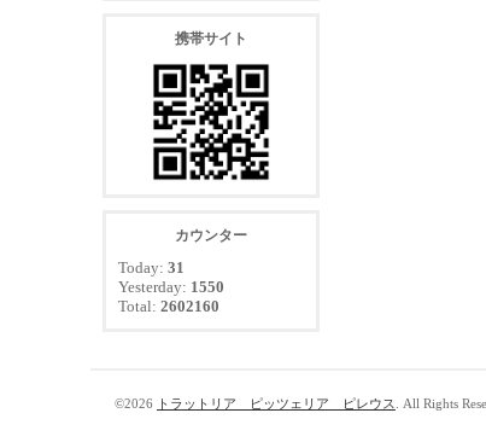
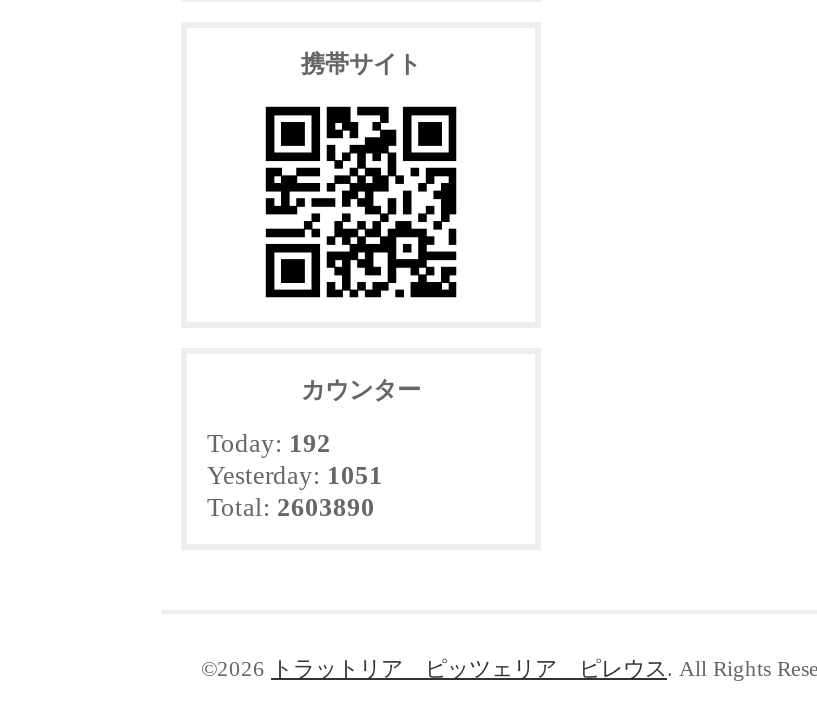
[118,258,185,277] Today: 31 -> [207,428,331,458] Today: 192
[118,278,224,296] Yesterday: 1550 -> [207,460,383,490] Yesterday: 1051
[118,297,219,315] Total: 2602160 -> [207,492,375,522] Total: 2603890

